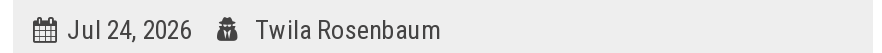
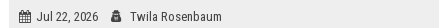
[67,15,439,45] Jul 24, 2026 Twila Rosenbaum -> [36,9,222,24] Jul 22, 2026 Twila Rosenbaum

